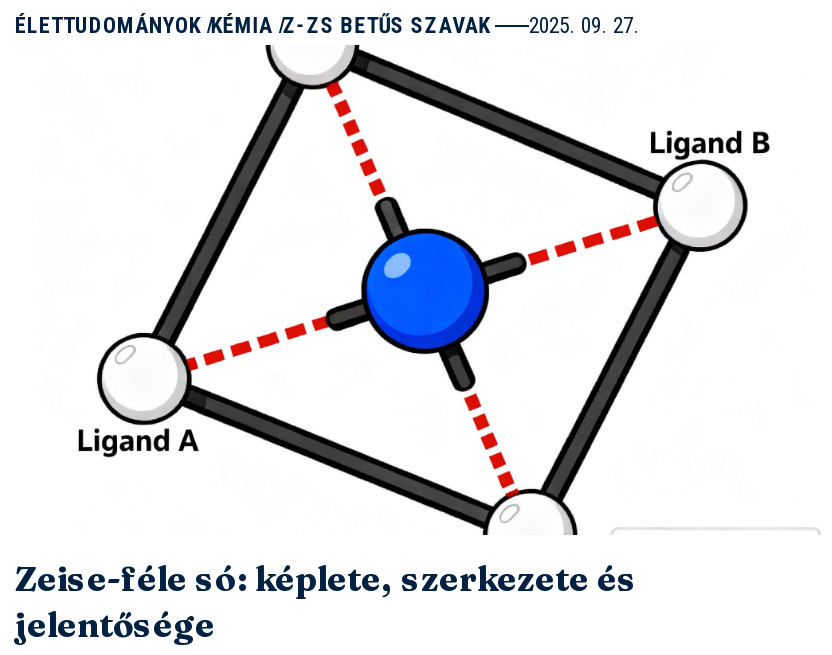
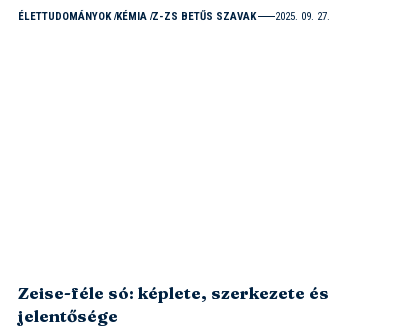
[77,43,771,537] [image] -> none

